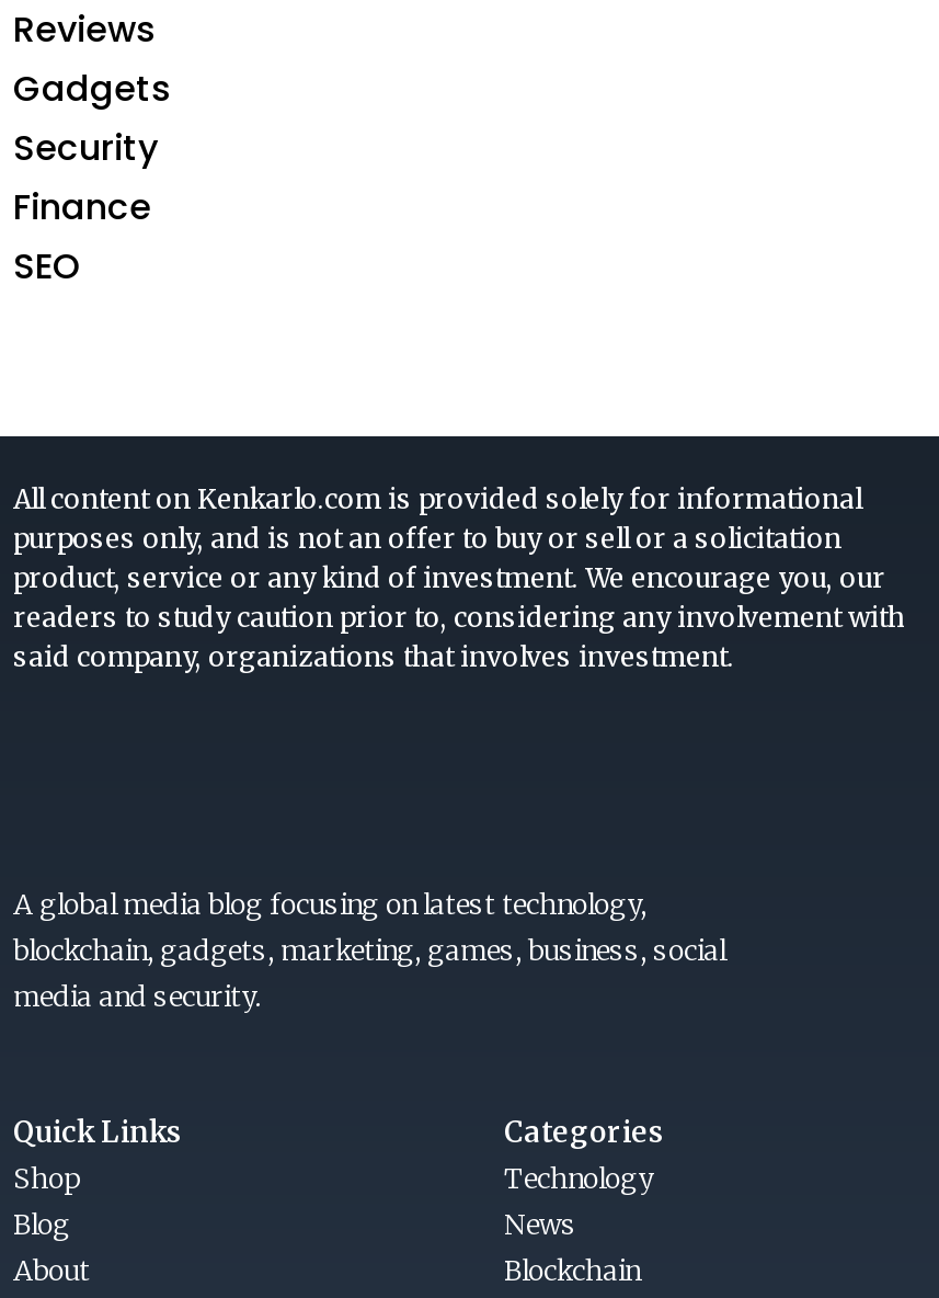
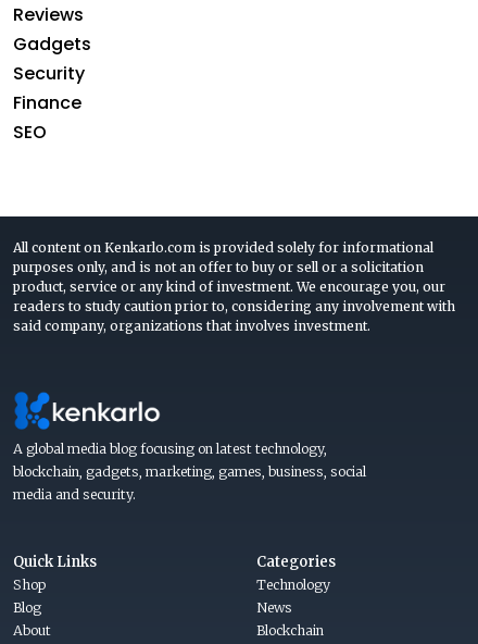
none -> [14,391,161,431] [image]

